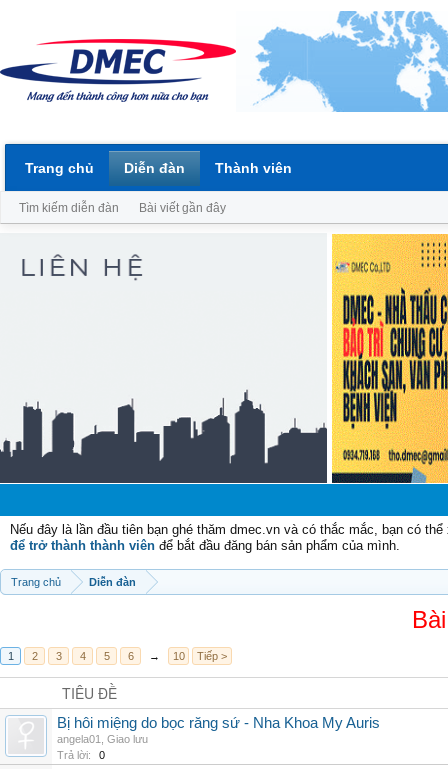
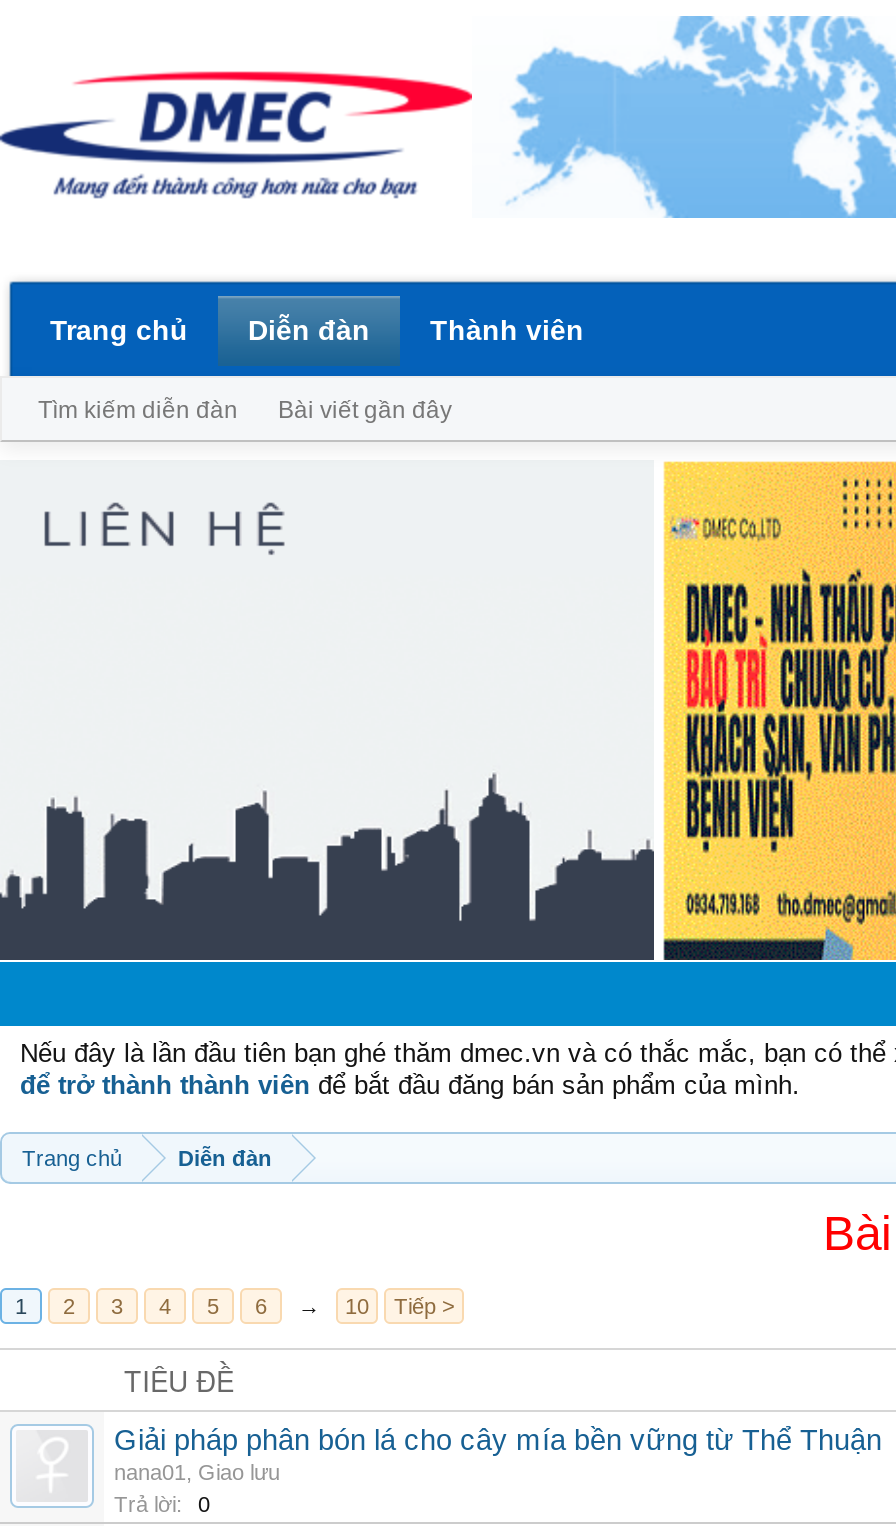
[57,715,380,745] Bị hôi miệng do bọc răng sứ - Nha Khoa My Auris | angela01, Giao lưu -> [114,1424,882,1484] Giải pháp phân bón lá cho cây mía bền vững từ Thể Thuận | nana01, Giao lưu

